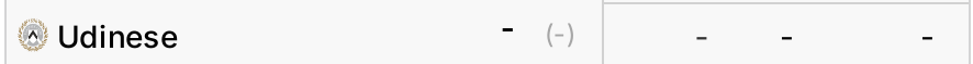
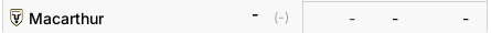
[57,16,178,53] Udinese -> [29,8,104,27] Macarthur

